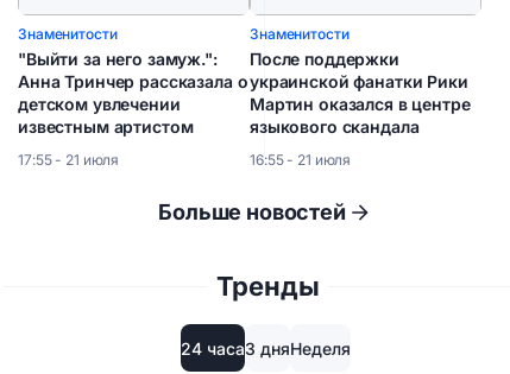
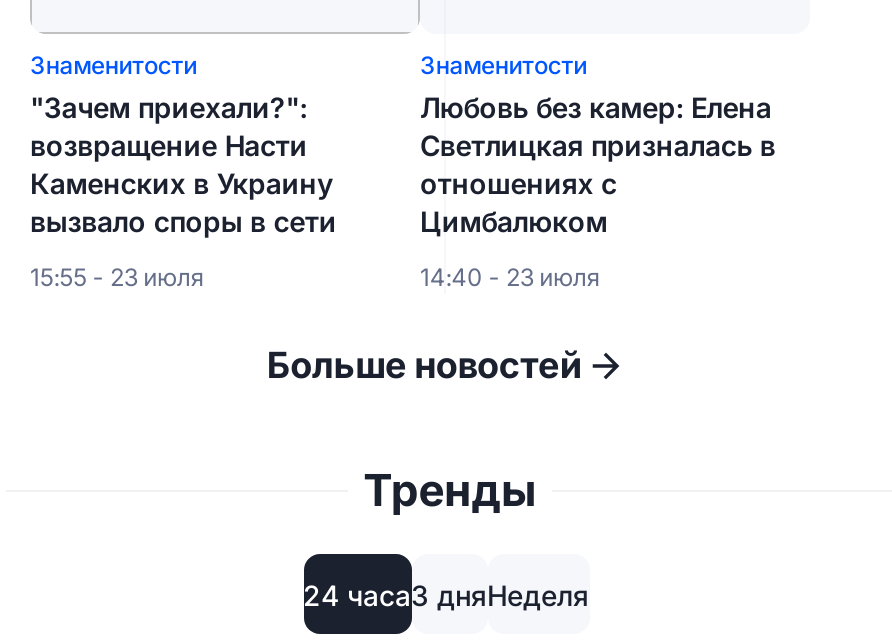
[18,49,248,137] "Выйти за него замуж.": | Анна Тринчер рассказала о | детском увлечении | известным артистом -> [30,90,336,238] "Зачем приехали?": | возвращение Насти | Каменских в Украину | вызвало споры в сети
[250,49,470,137] После поддержки | украинской фанатки Рики | Мартин оказался в центре | языкового скандала -> [420,90,776,238] Любовь без камер: Елена | Светлицкая призналась в | отношениях с | Цимбалюком
[18,151,119,169] 17:55 - 21 июля -> [30,262,204,292] 15:55 - 23 июля
[250,151,351,169] 16:55 - 21 июля -> [420,262,600,292] 14:40 - 23 июля

